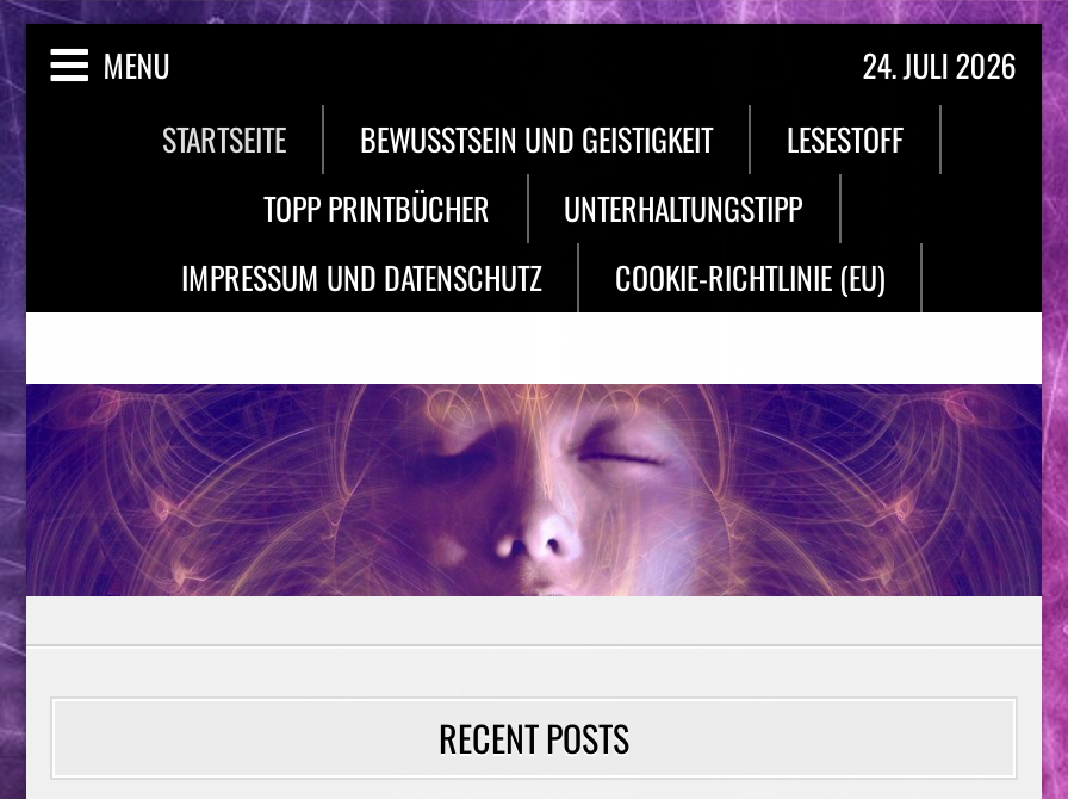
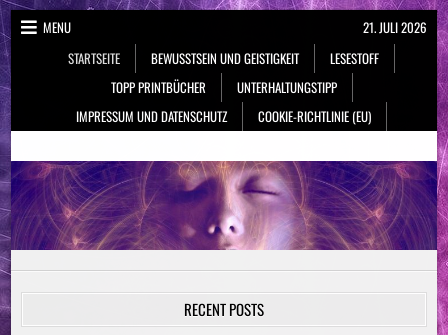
[863,41,1017,88] 24. JULI 2026 -> [363,17,427,37] 21. JULI 2026

